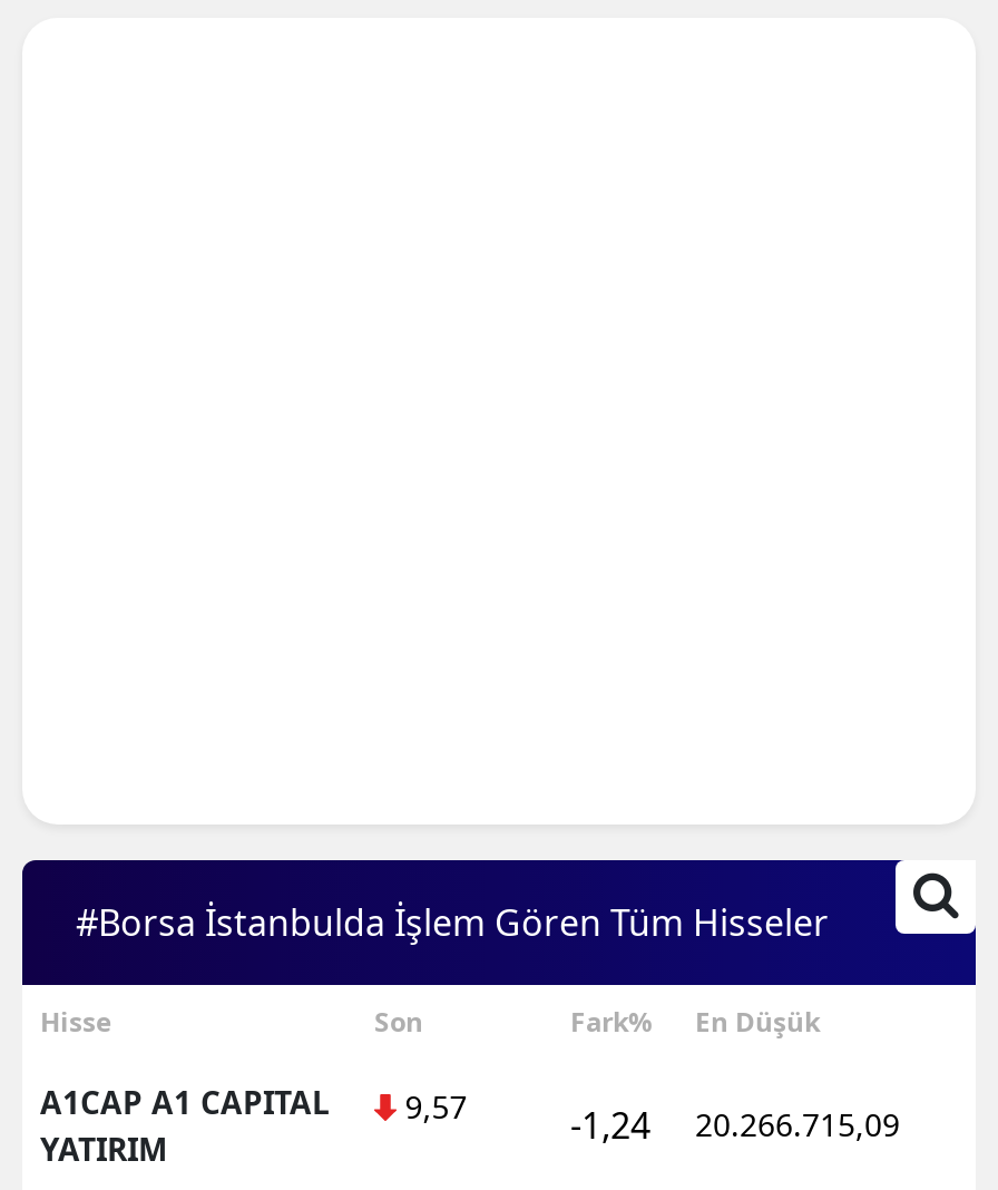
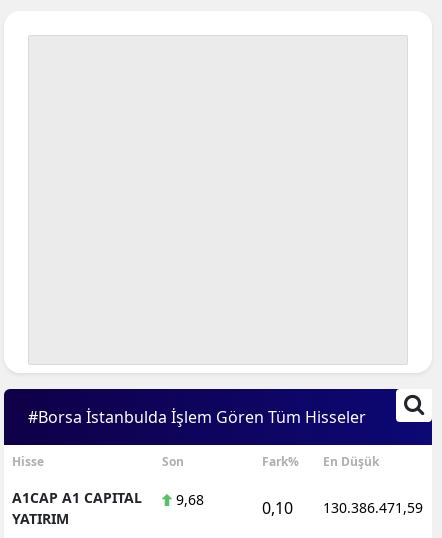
[40,1080,467,1127] A1CAP A1 CAPITAL 9,57 -> [12,488,204,509] A1CAP A1 CAPITAL 9,68
[570,1100,650,1149] -1,24 -> [262,497,293,519] 0,10
[695,1102,900,1145] 20.266.715,09 -> [323,498,423,517] 130.386.471,59

